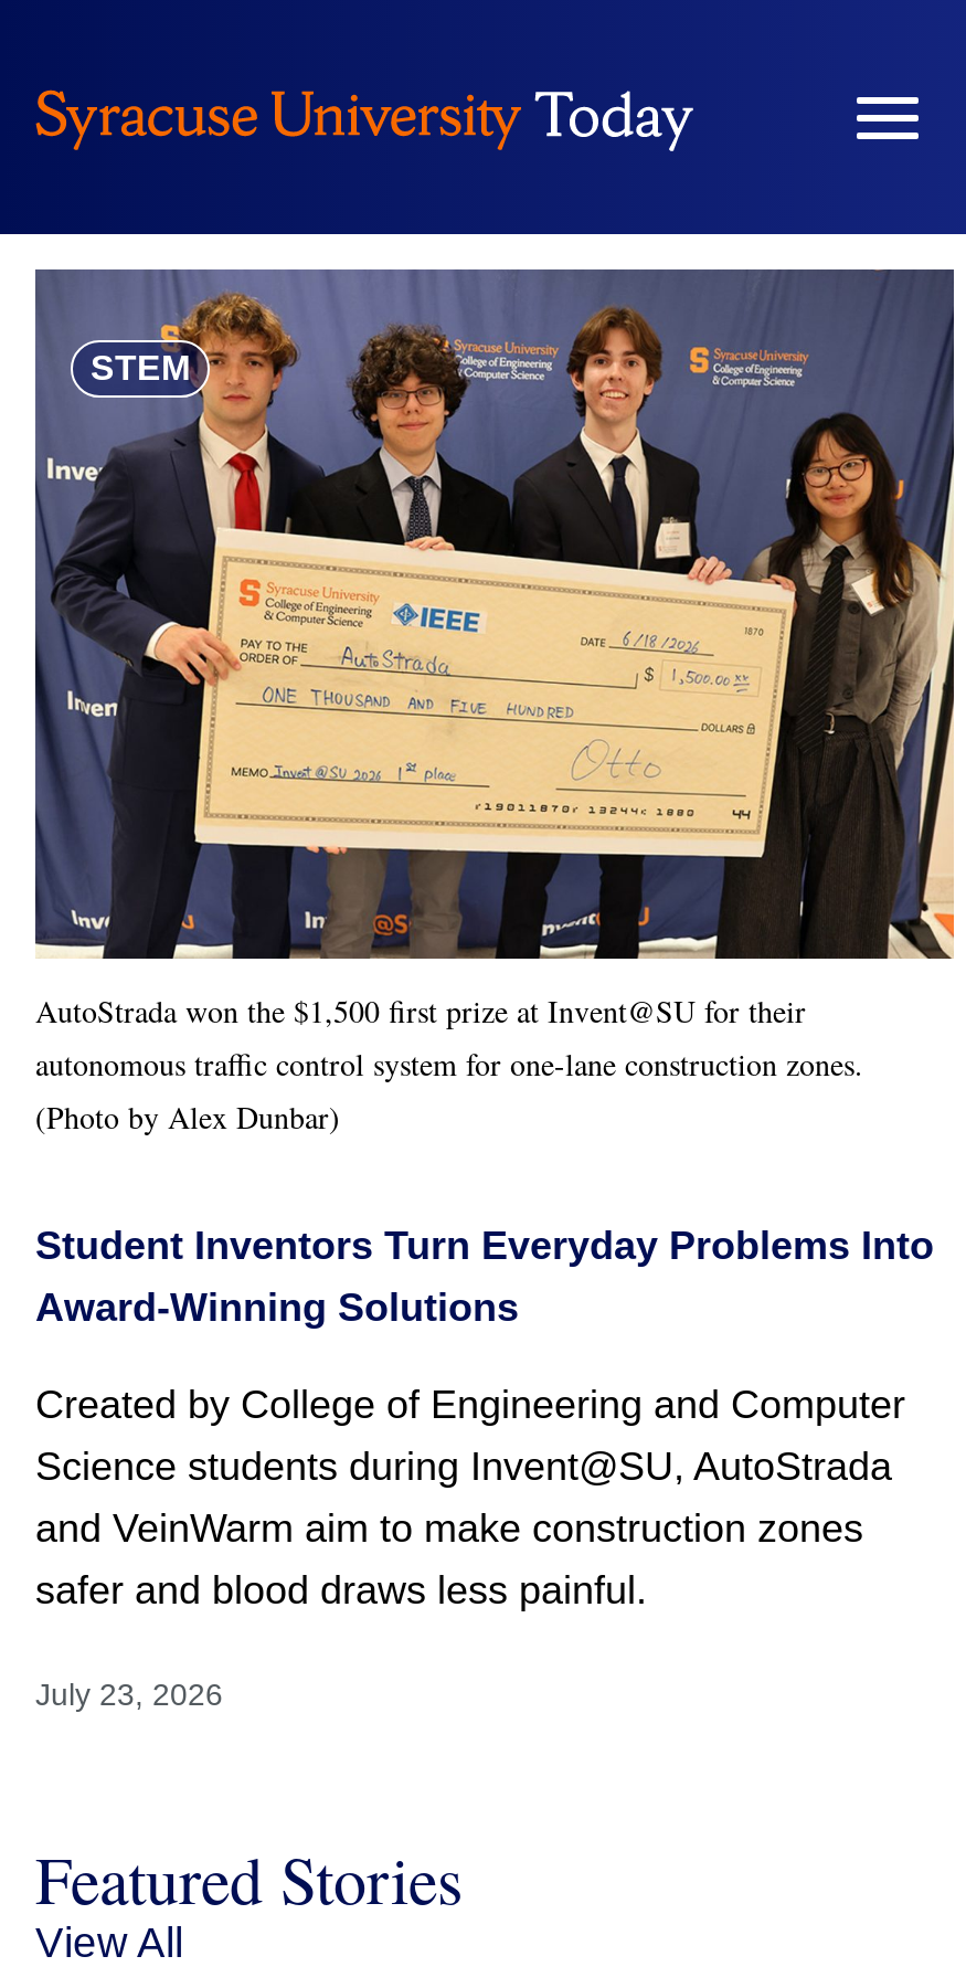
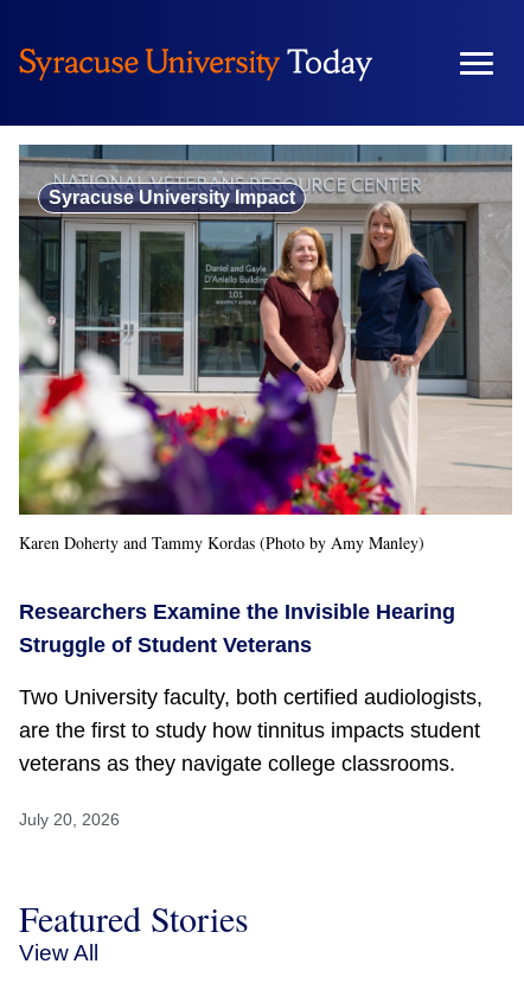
[33,269,956,961] [image] | STEM -> [18,145,512,516] [image] | Syracuse University Impact
[35,990,863,1138] AutoStrada won the $1,500 first prize at Invent@SU for their | autonomous traffic control system for one-lane construction zones. | (Photo by Alex Dunbar) -> [19,531,424,554] Karen Doherty and Tammy Kordas (Photo by Amy Manley)
[35,1224,934,1330] Student Inventors Turn Everyday Problems Into | Award-Winning Solutions -> [19,600,455,657] Researchers Examine the Invisible Hearing | Struggle of Student Veterans
[35,1383,905,1612] Created by College of Engineering and Computer | Science students during Invent@SU, AutoStrada | and VeinWarm aim to make construction zones | safer and blood draws less painful. -> [19,685,483,775] Two University faculty, both certified audiologists, | are the first to study how tinnitus impacts student | veterans as they navigate college classrooms.
[35,1677,223,1712] July 23, 2026 -> [19,810,120,829] July 20, 2026

